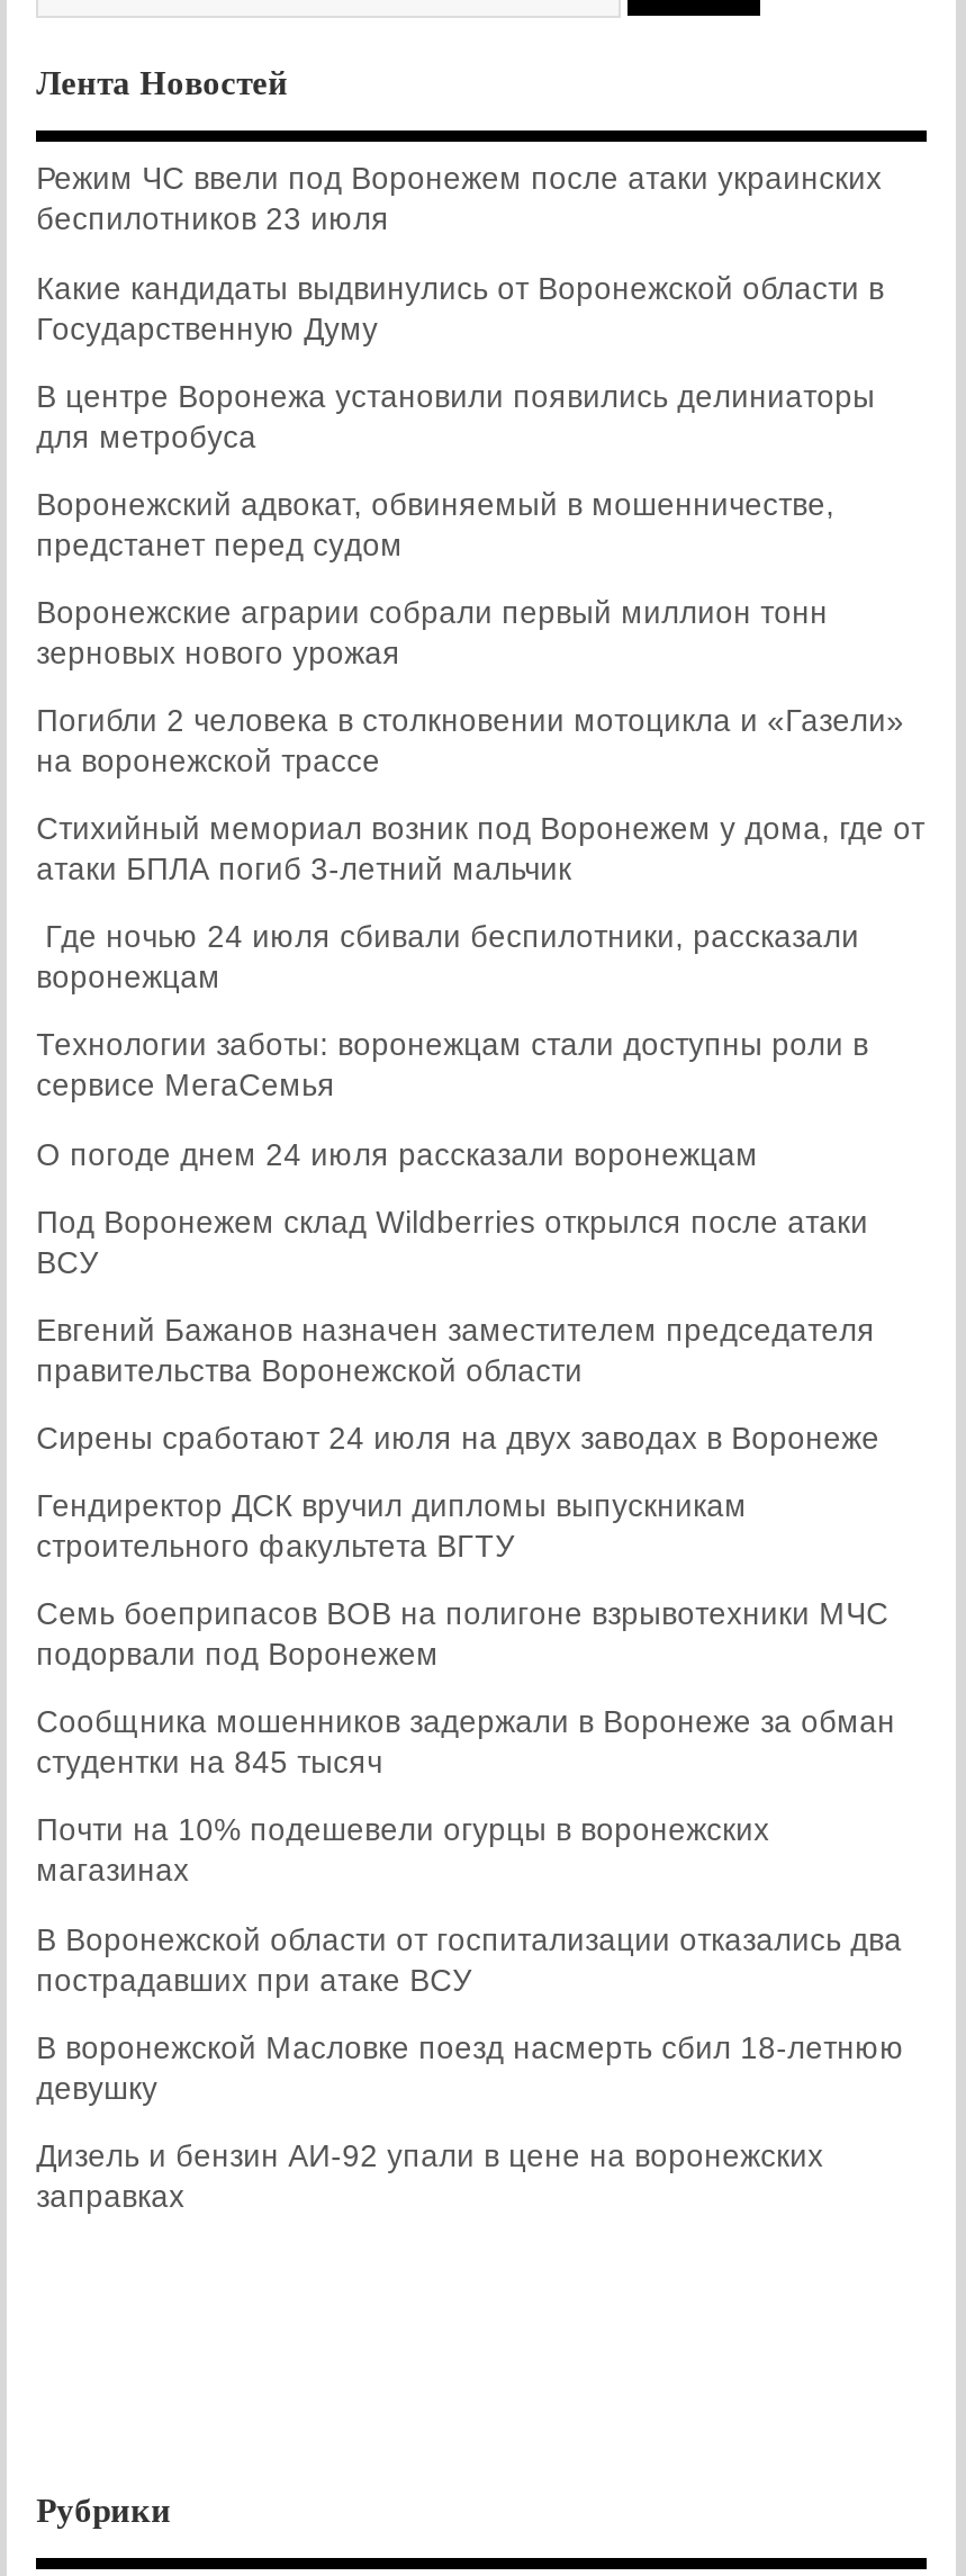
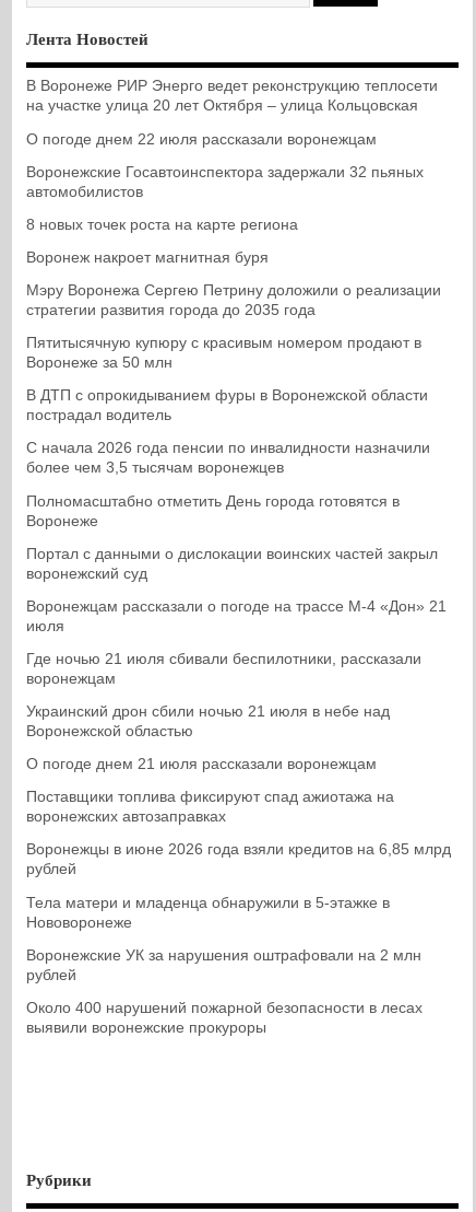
[36,163,925,955] Режим ЧС ввели под Воронежем после атаки украинских | беспилотников 23 июля | Какие кандидаты выдвинулись от Воронежской области в | Государственную Думу | В центре Воронежа установили появились делиниаторы | для метробуса | Воронежский адвокат, обвиняемый в мошенничестве, | предстанет перед судом | Воронежские аграрии собрали первый миллион тонн | зерновых нового урожая | Погибли 2 человека в столкновении мотоцикла и «Газели» | на воронежской трассе | Стихийный мемориал возник под Воронежем у дома, где от | атаки БПЛА погиб 3-летний мальчик | Где ночью 24 июля сбивали беспилотники, рассказали -> [26,78,447,667] В Воронеже РИР Энерго ведет реконструкцию теплосети | на участке улица 20 лет Октября – улица Кольцовская | О погоде днем 22 июля рассказали воронежцам | Воронежские Госавтоинспектора задержали 32 пьяных | автомобилистов | 8 новых точек роста на карте региона | Воронеж накроет магнитная буря | Мэру Воронежа Сергею Петрину доложили о реализации | стратегии развития города до 2035 года | Пятитысячную купюру с красивым номером продают в | Воронеже за 50 млн | В ДТП с опрокидыванием фуры в Воронежской области | пострадал водитель | С начала 2026 года пенсии по инвалидности назначили | более чем 3,5 тысячам воронежцев | Полномасштабно отметить День города готовятся в | Воронеже | Портал с данными о дислокации воинских частей закрыл | воронежский суд | Воронежцам рассказали о погоде на трассе М-4 «Дон» 21 | июля | Где ночью 21 июля сбивали беспилотники, рассказали
moved [36,961,221,995] -> [26,670,116,687]: воронежцам
[36,1029,904,2213] Технологии заботы: воронежцам стали доступны роли в | сервисе МегаСемья | О погоде днем 24 июля рассказали воронежцам | Под Воронежем склад Wildberries открылся после атаки | ВСУ | Евгений Бажанов назначен заместителем председателя | правительства Воронежской области | Сирены сработают 24 июля на двух заводах в Воронеже | Гендиректор ДСК вручил дипломы выпускникам | строительного факультета ВГТУ | Семь боеприпасов ВОВ на полигоне взрывотехники МЧС | подорвали под Воронежем | Сообщника мошенников задержали в Воронеже за обман | студентки на 845 тысяч | Почти на 10% подешевели огурцы в воронежских | магазинах | В Воронежской области от госпитализации отказались два | пострадавших при атаке ВСУ | В воронежской Масловке поезд насмерть сбил 18-летнюю | девушку | Дизель и бензин АИ-92 упали в цене на воронежских | заправках -> [26,703,451,1036] Украинский дрон сбили ночью 21 июля в небе над | Воронежской областью | О погоде днем 21 июля рассказали воронежцам | Поставщики топлива фиксируют спад ажиотажа на | воронежских автозаправках | Воронежцы в июне 2026 года взяли кредитов на 6,85 млрд | рублей | Тела матери и младенца обнаружили в 5-этажке в | Нововоронеже | Воронежские УК за нарушения оштрафовали на 2 млн | рублей | Около 400 нарушений пожарной безопасности в лесах | выявили воронежские прокуроры

